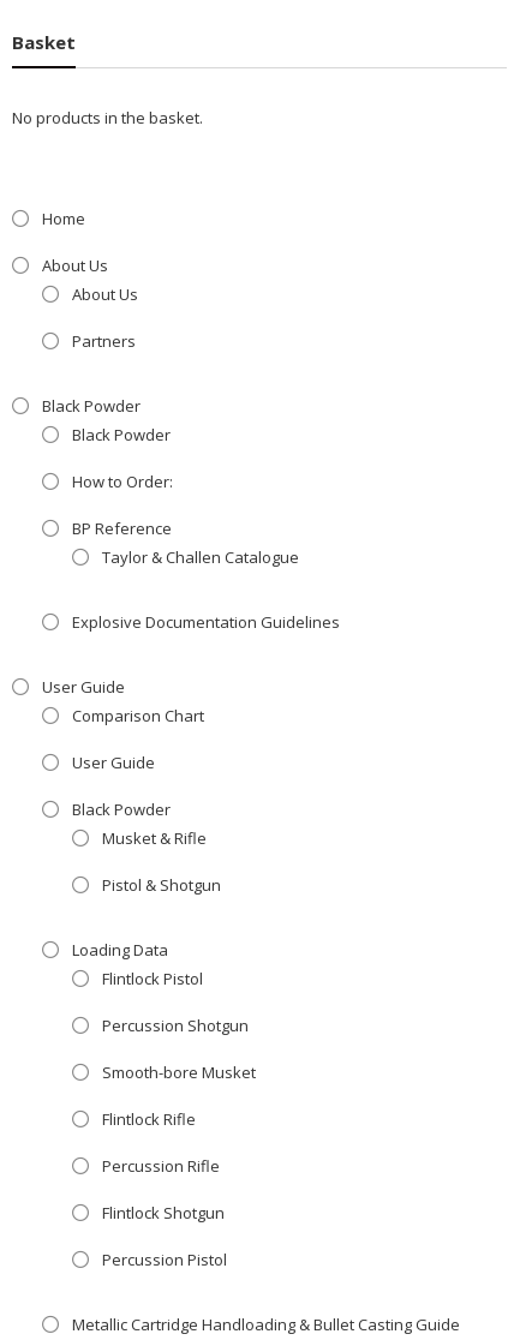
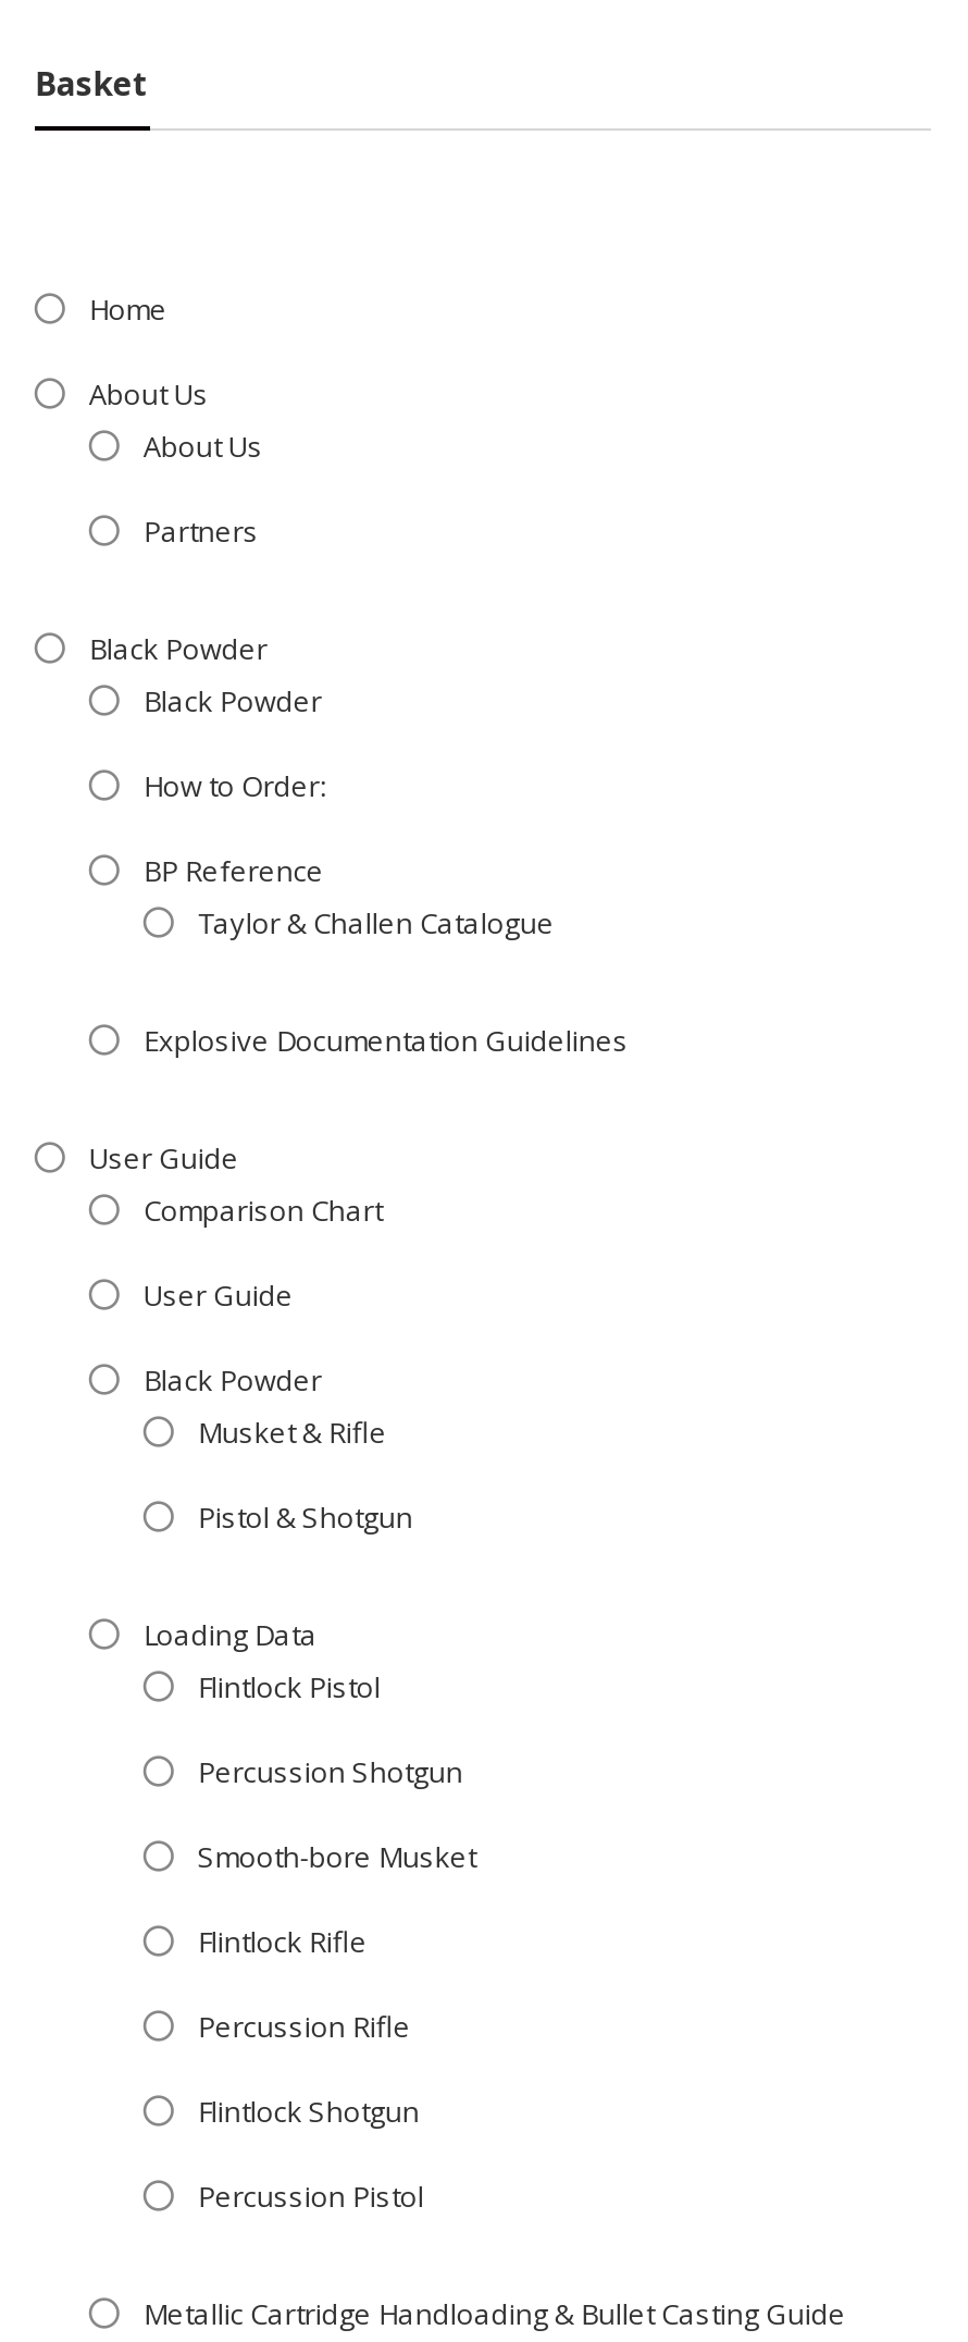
[12,107,203,129] No products in the basket. -> none

